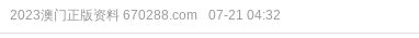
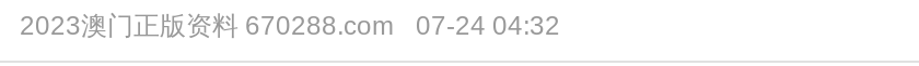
[10,8,281,23] 2023澳门正版资料 670288.com 07-21 04:32 -> [20,11,560,41] 2023澳门正版资料 670288.com 07-24 04:32

